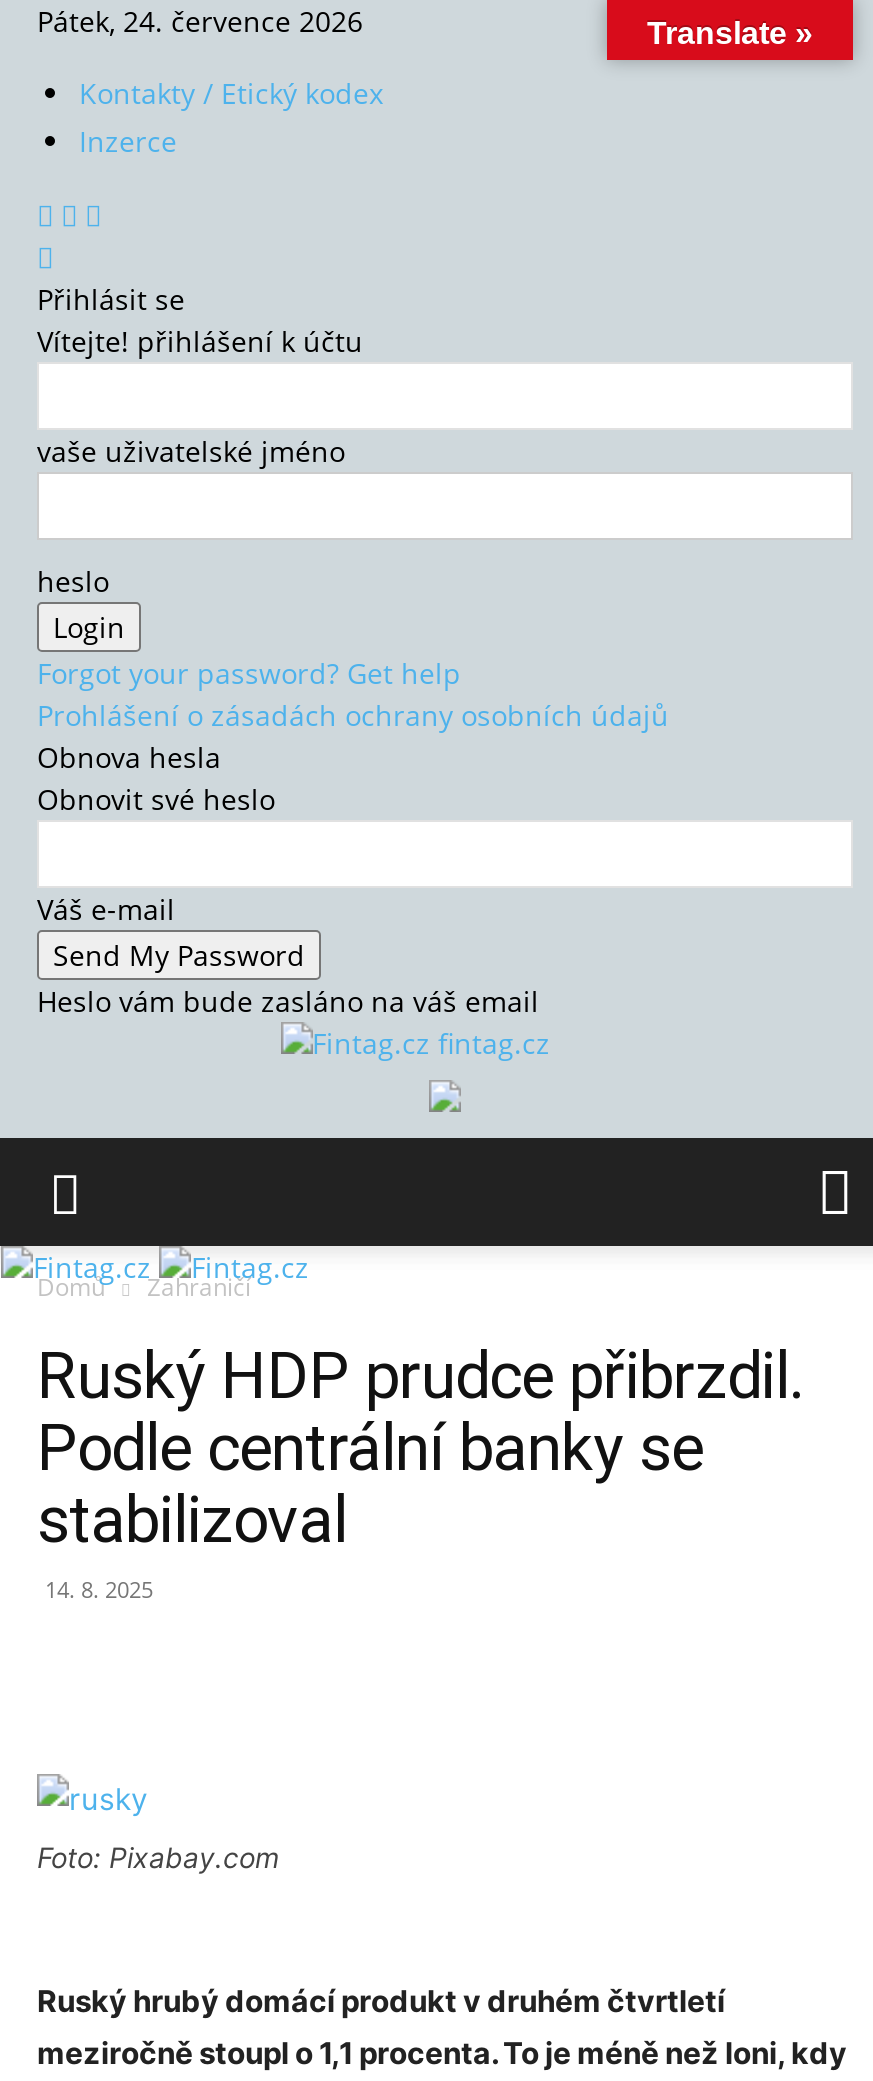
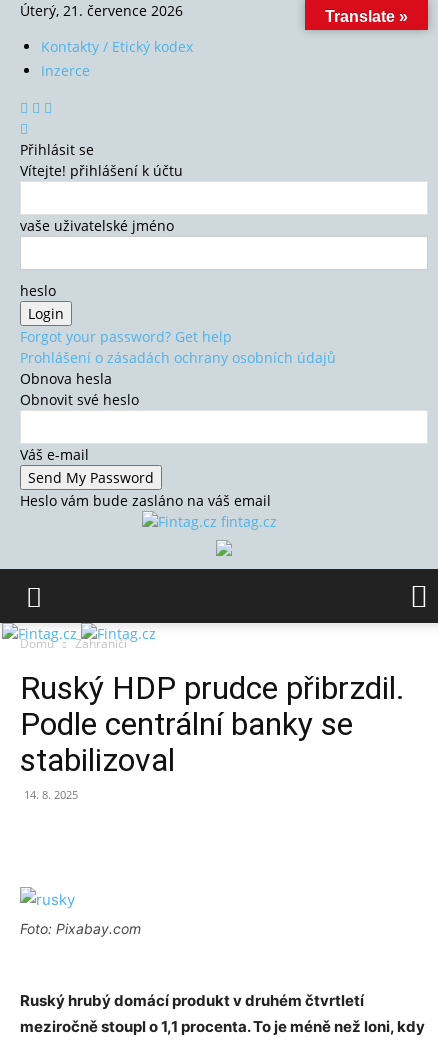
[37,2,363,40] Pátek, 24. července 2026 -> [20,1,183,20] Úterý, 21. července 2026

